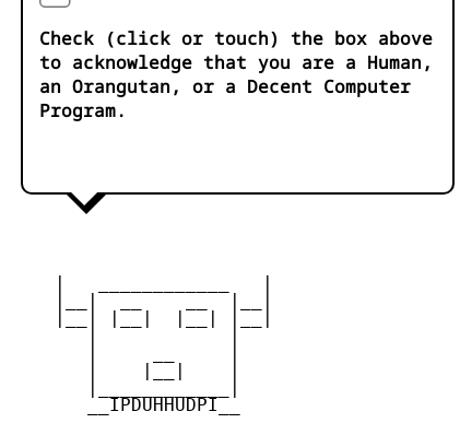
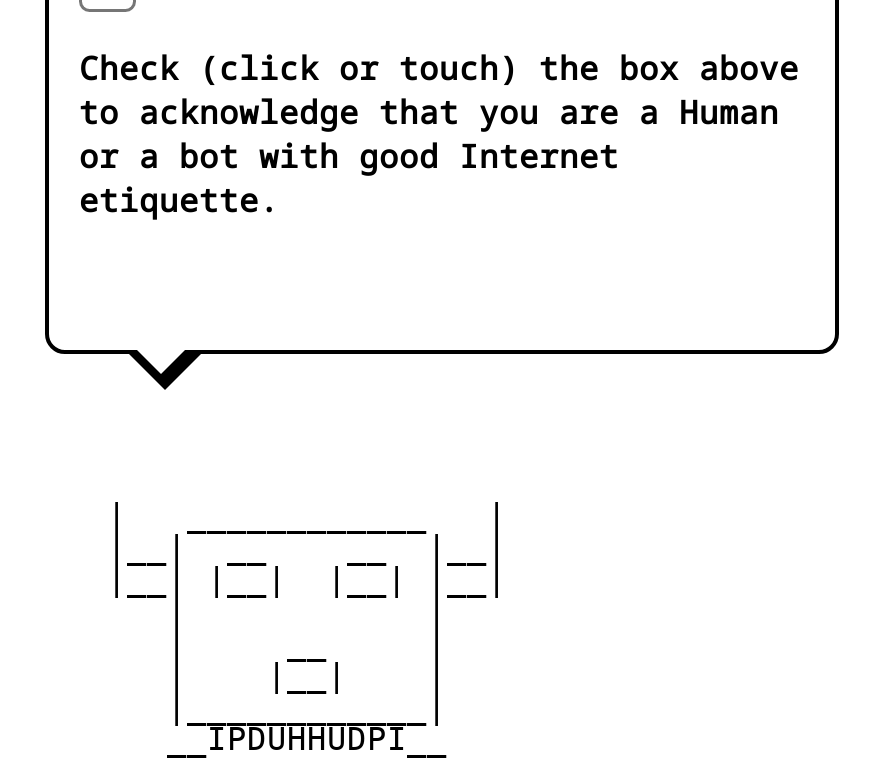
[39,50,433,123] to acknowledge that you are a Human, | an Orangutan, or a Decent Computer | Program. -> [79,90,779,222] to acknowledge that you are a Human | or a bot with good Internet | etiquette.

